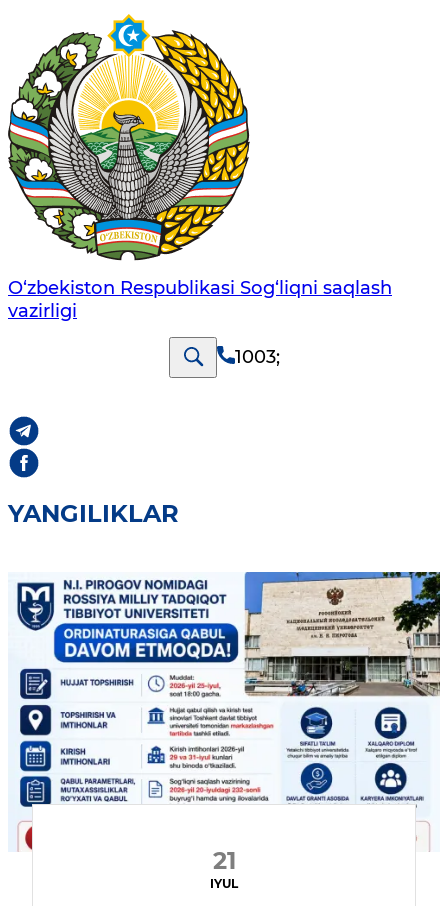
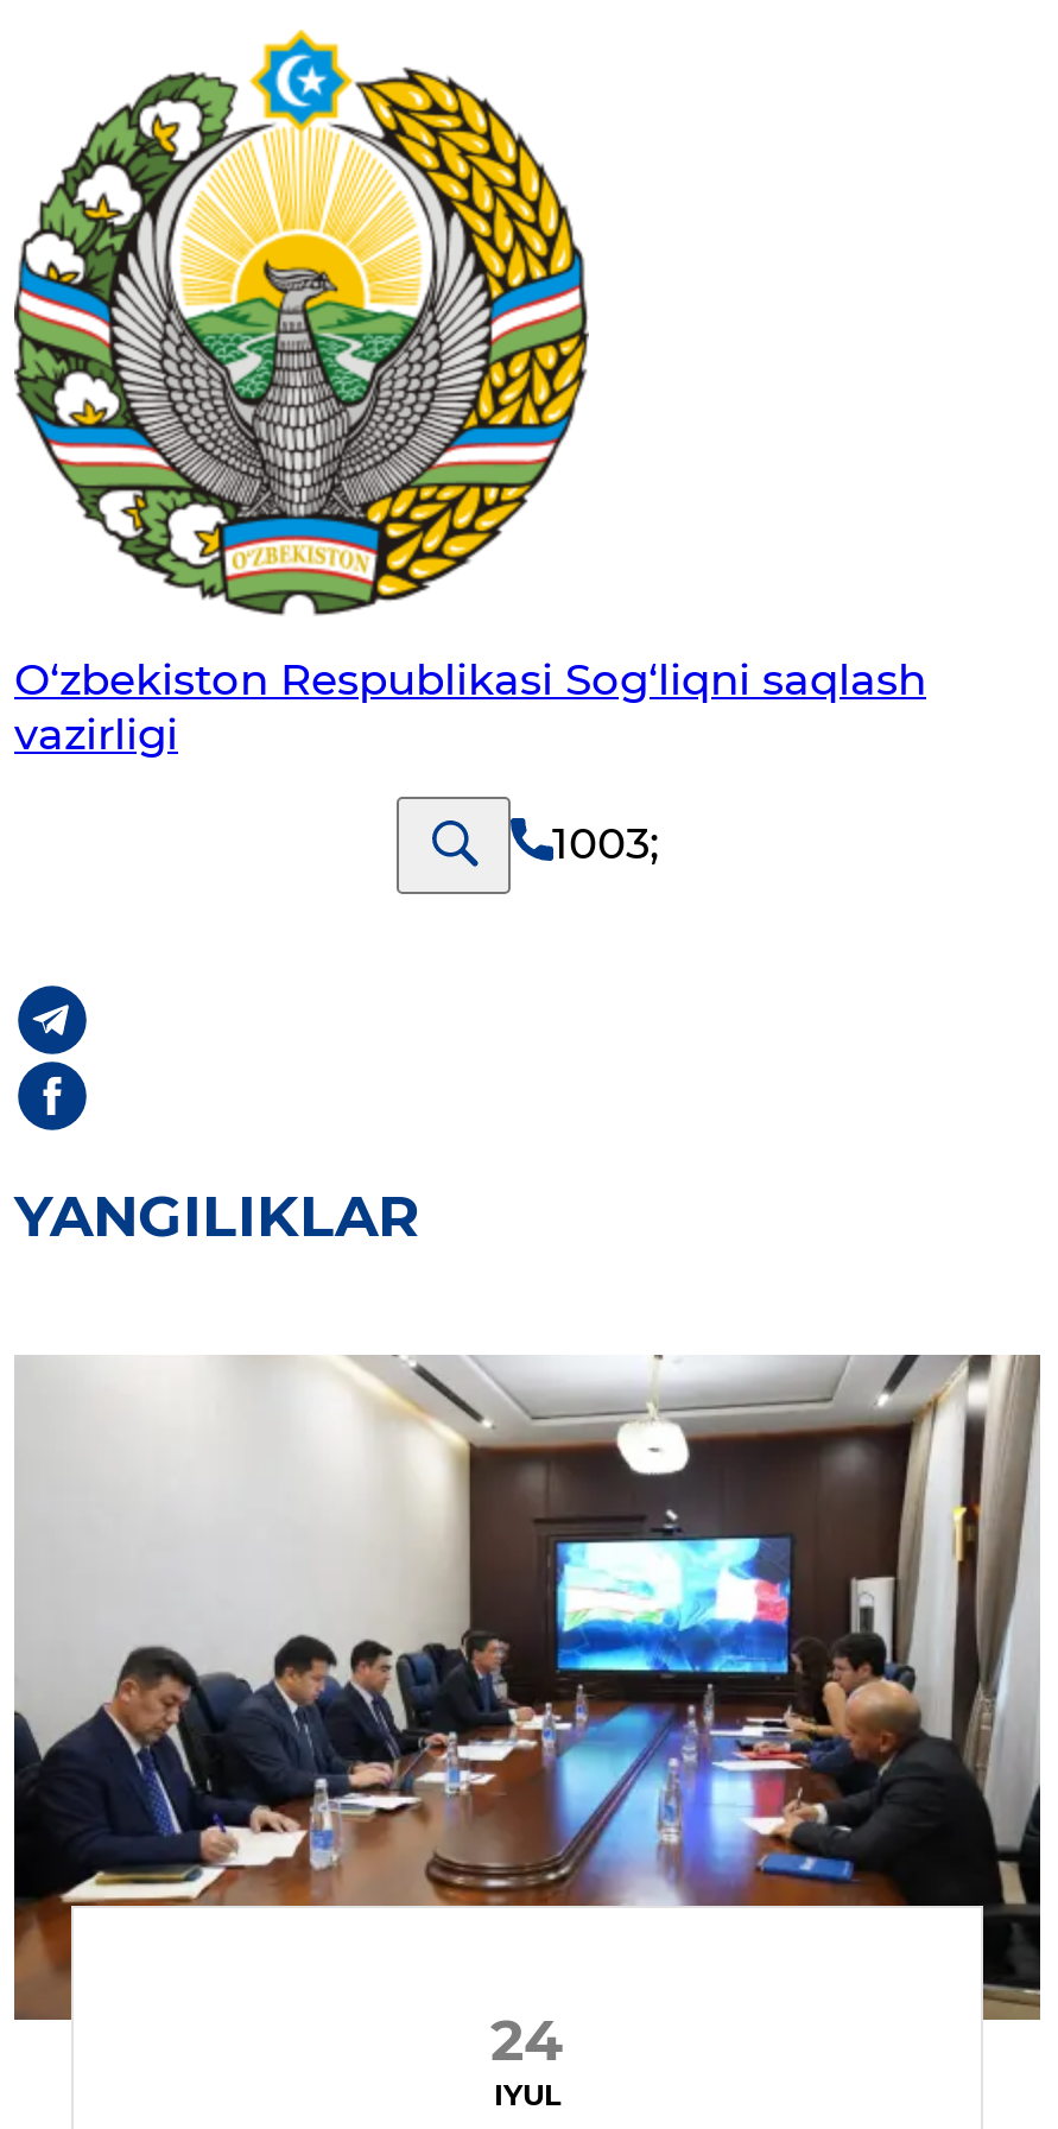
[8,571,441,875] [image] | 21 -> [12,1355,1043,2074] [image] | 24

